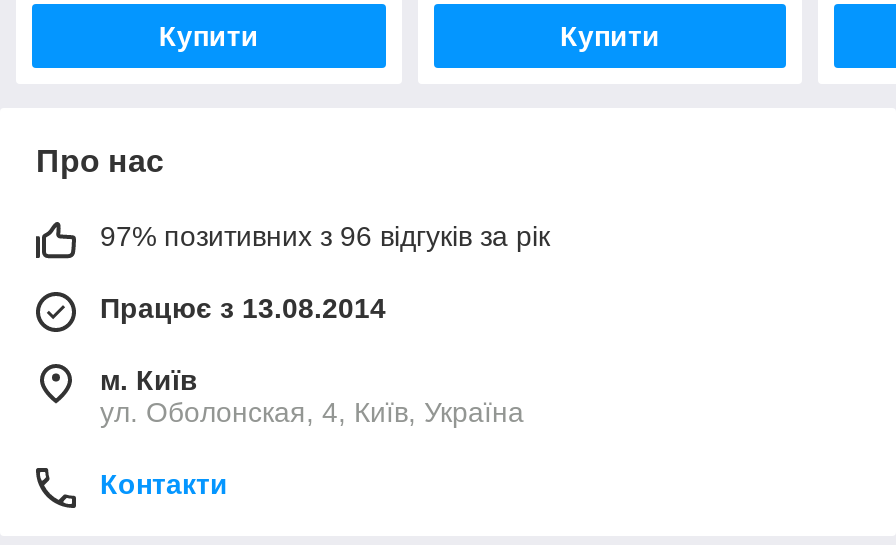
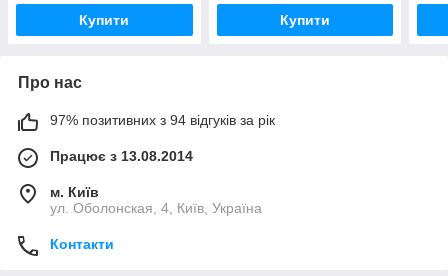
[100,220,550,252] 97% позитивних з 96 відгуків за рік -> [50,112,275,128] 97% позитивних з 94 відгуків за рік

